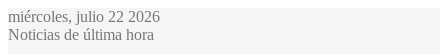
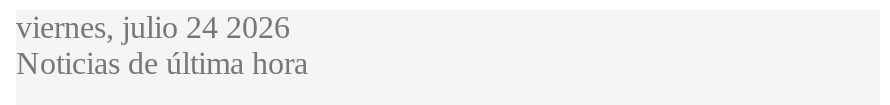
[8,8,160,25] miércoles, julio 22 2026 -> [16,10,290,44] viernes, julio 24 2026

